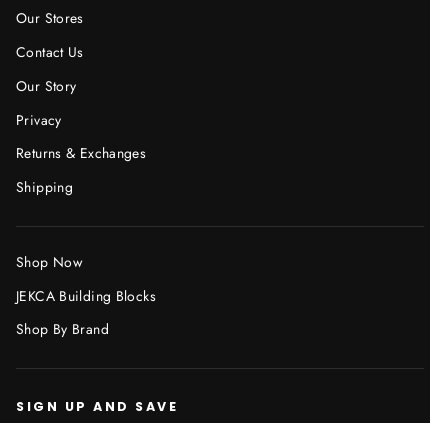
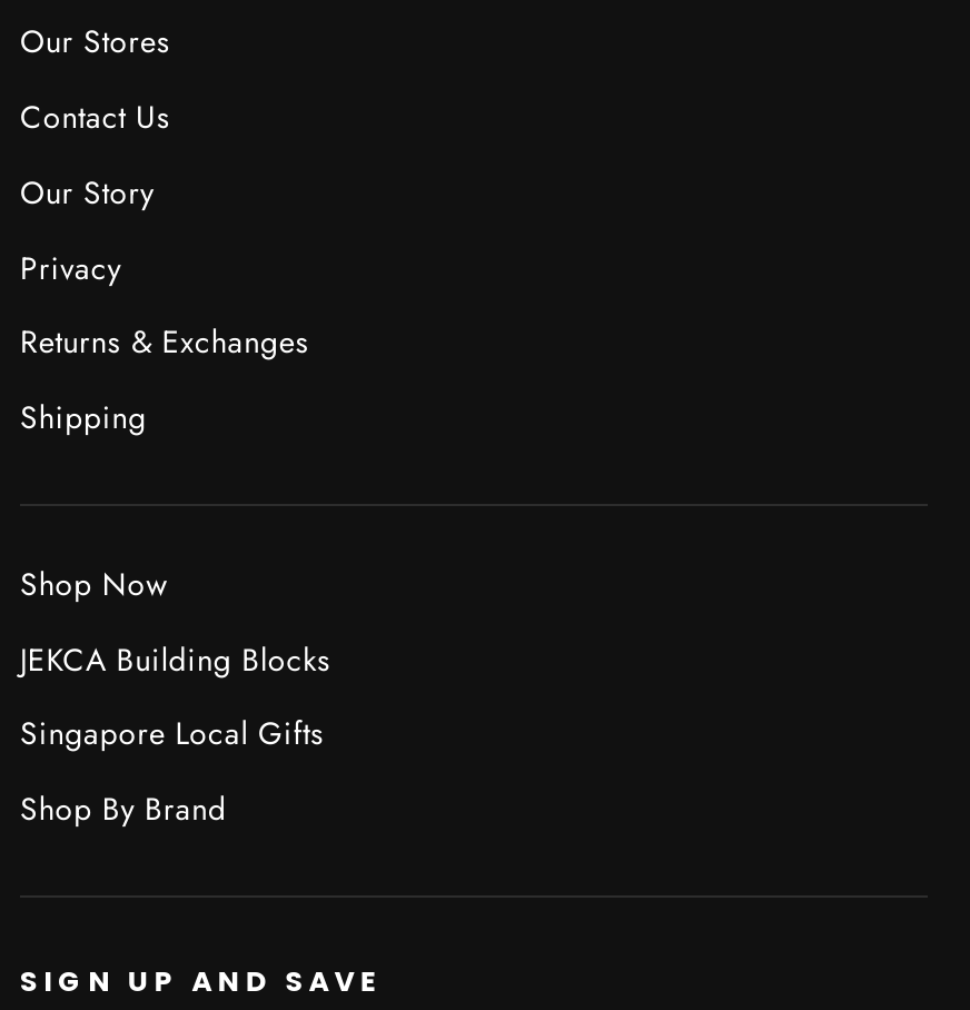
none -> [20,712,325,756] Singapore Local Gifts

